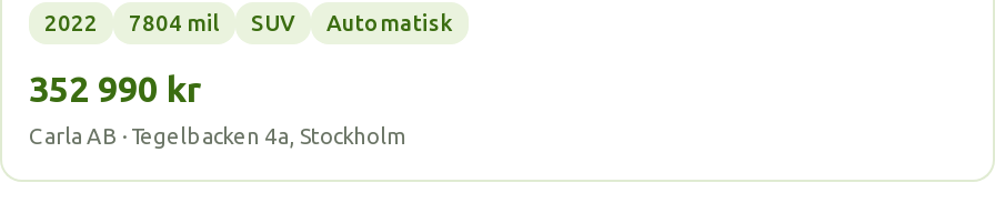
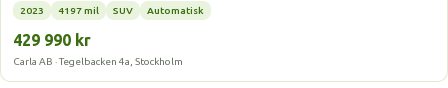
[44,11,220,35] 2022 | 7804 mil -> [20,5,99,16] 2023 | 4197 mil
[29,69,202,109] 352 990 kr -> [13,31,91,49] 429 990 kr

